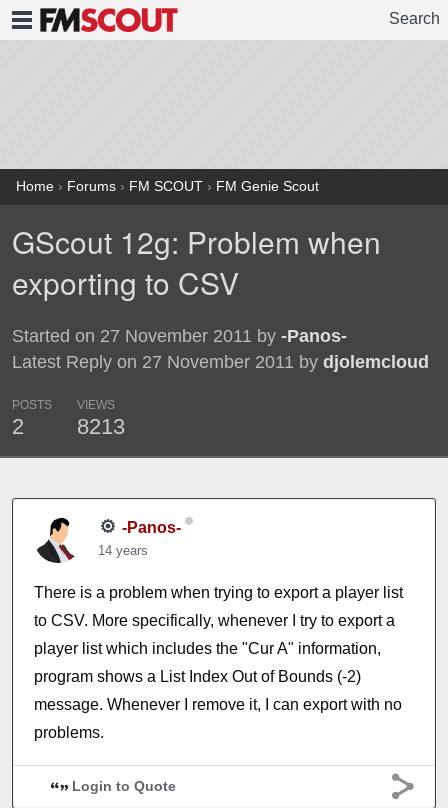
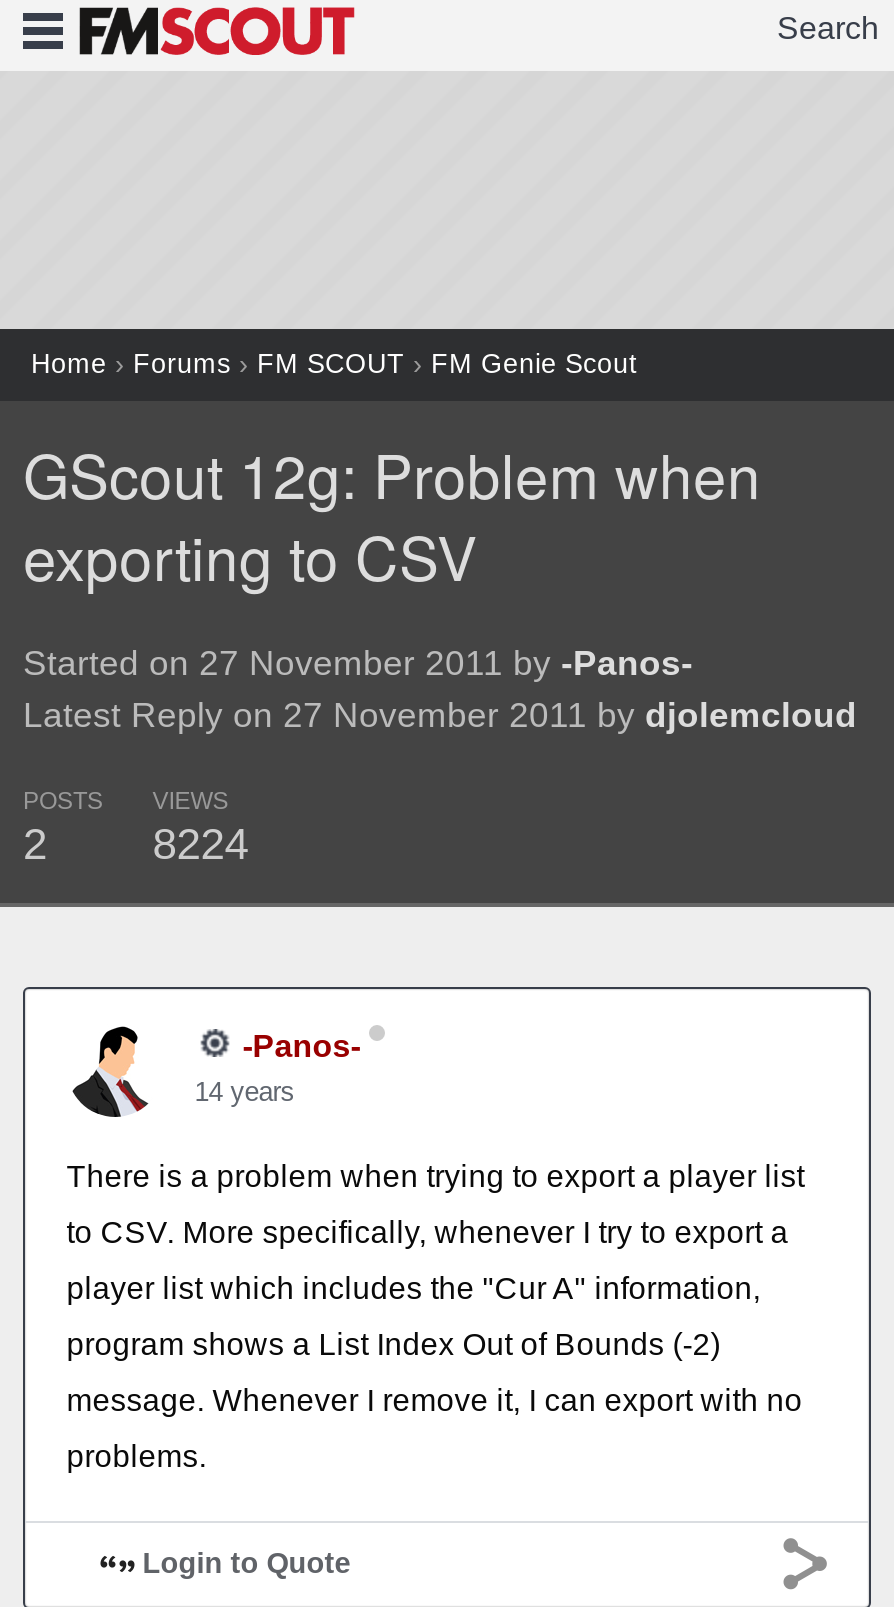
[77,414,125,439] 8213 -> [153,819,249,869] 8224

